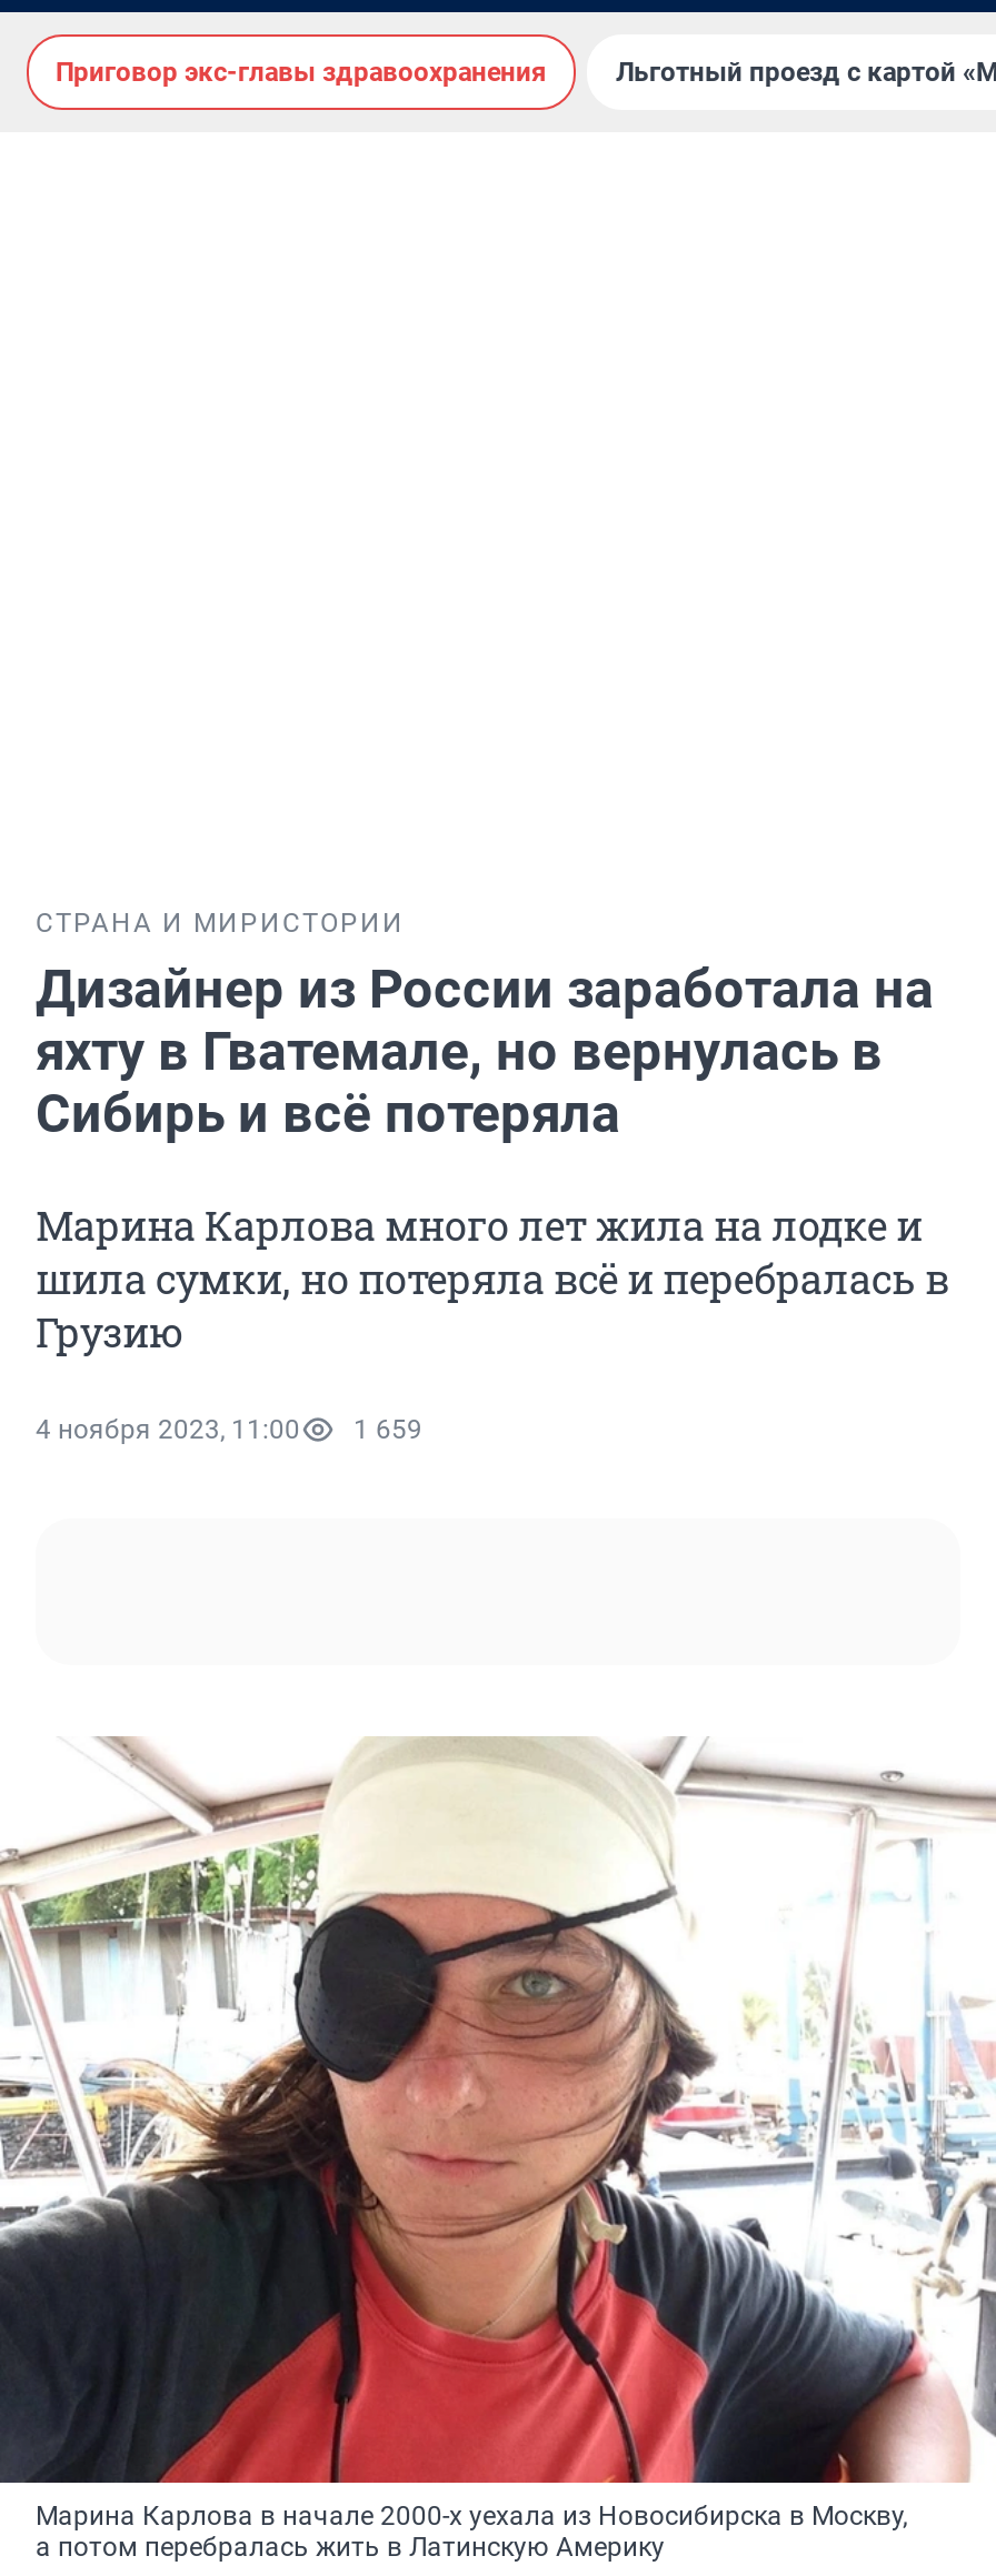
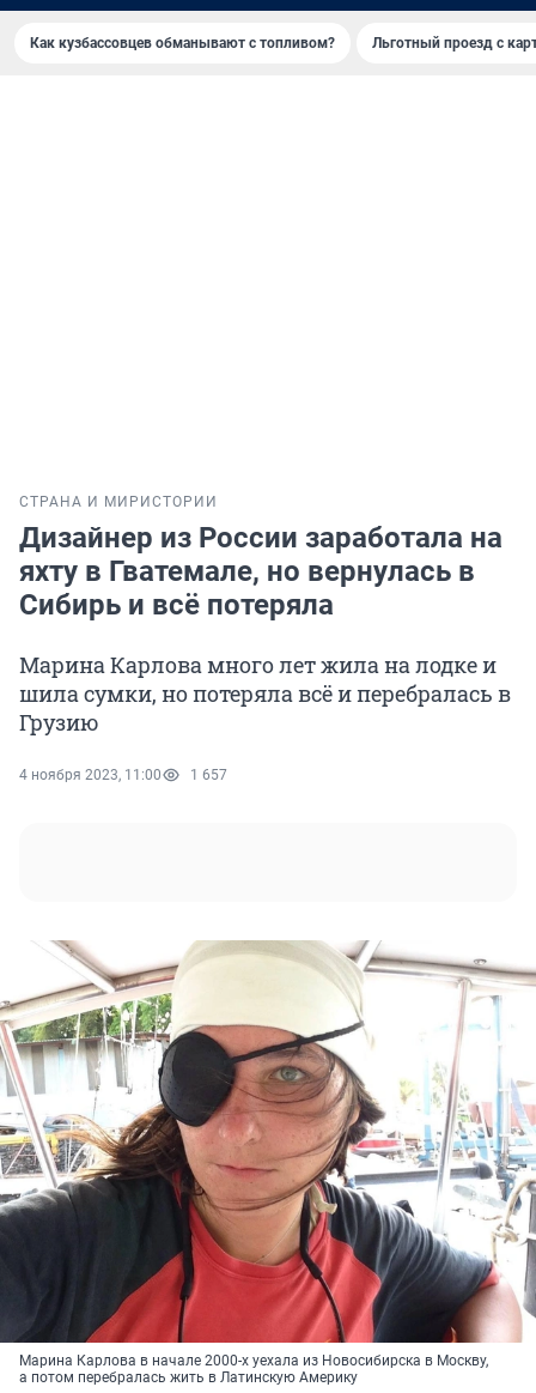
[56,57,547,88] Приговор экс-главы здравоохранения -> [30,35,335,52] Как кузбассовцев обманывают с топливом?
[36,1414,422,1445] 4 ноября 2023, 11:00 1 659 -> [19,767,227,783] 4 ноября 2023, 11:00 1 657

